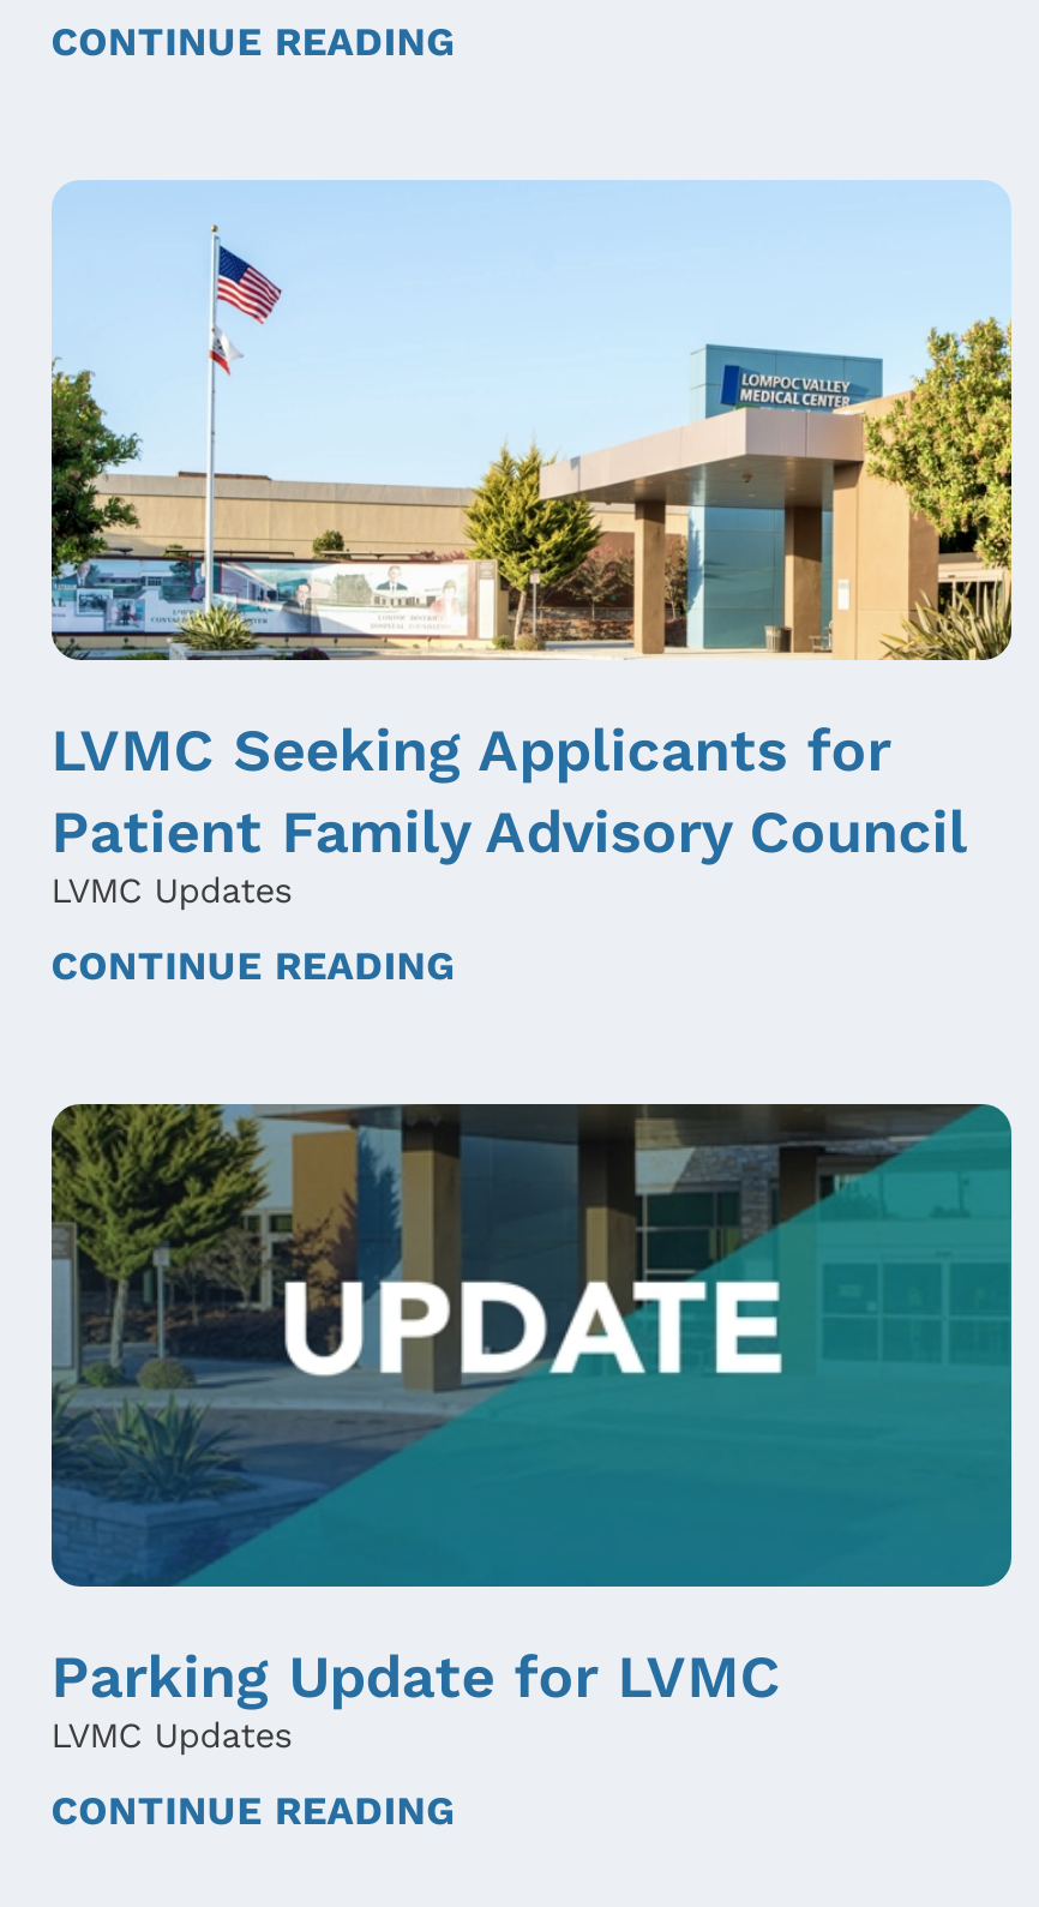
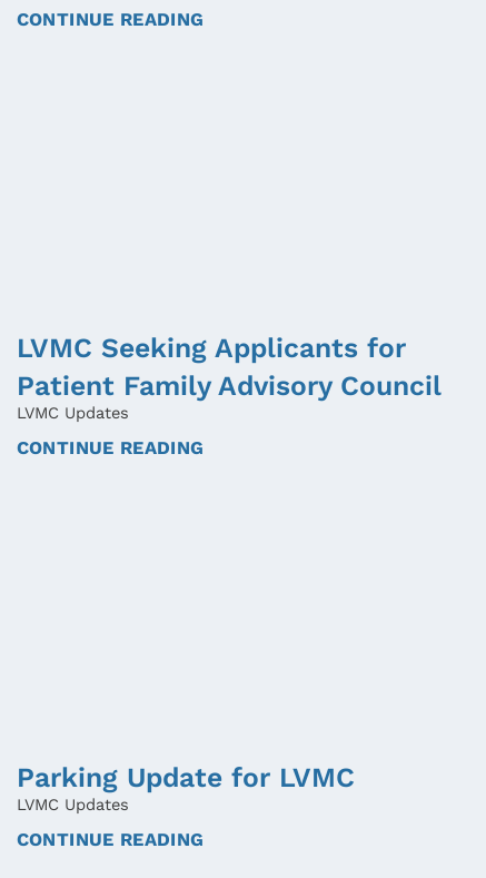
[49,180,1014,662] [image] -> none
[49,1102,1014,1589] [image] -> none

